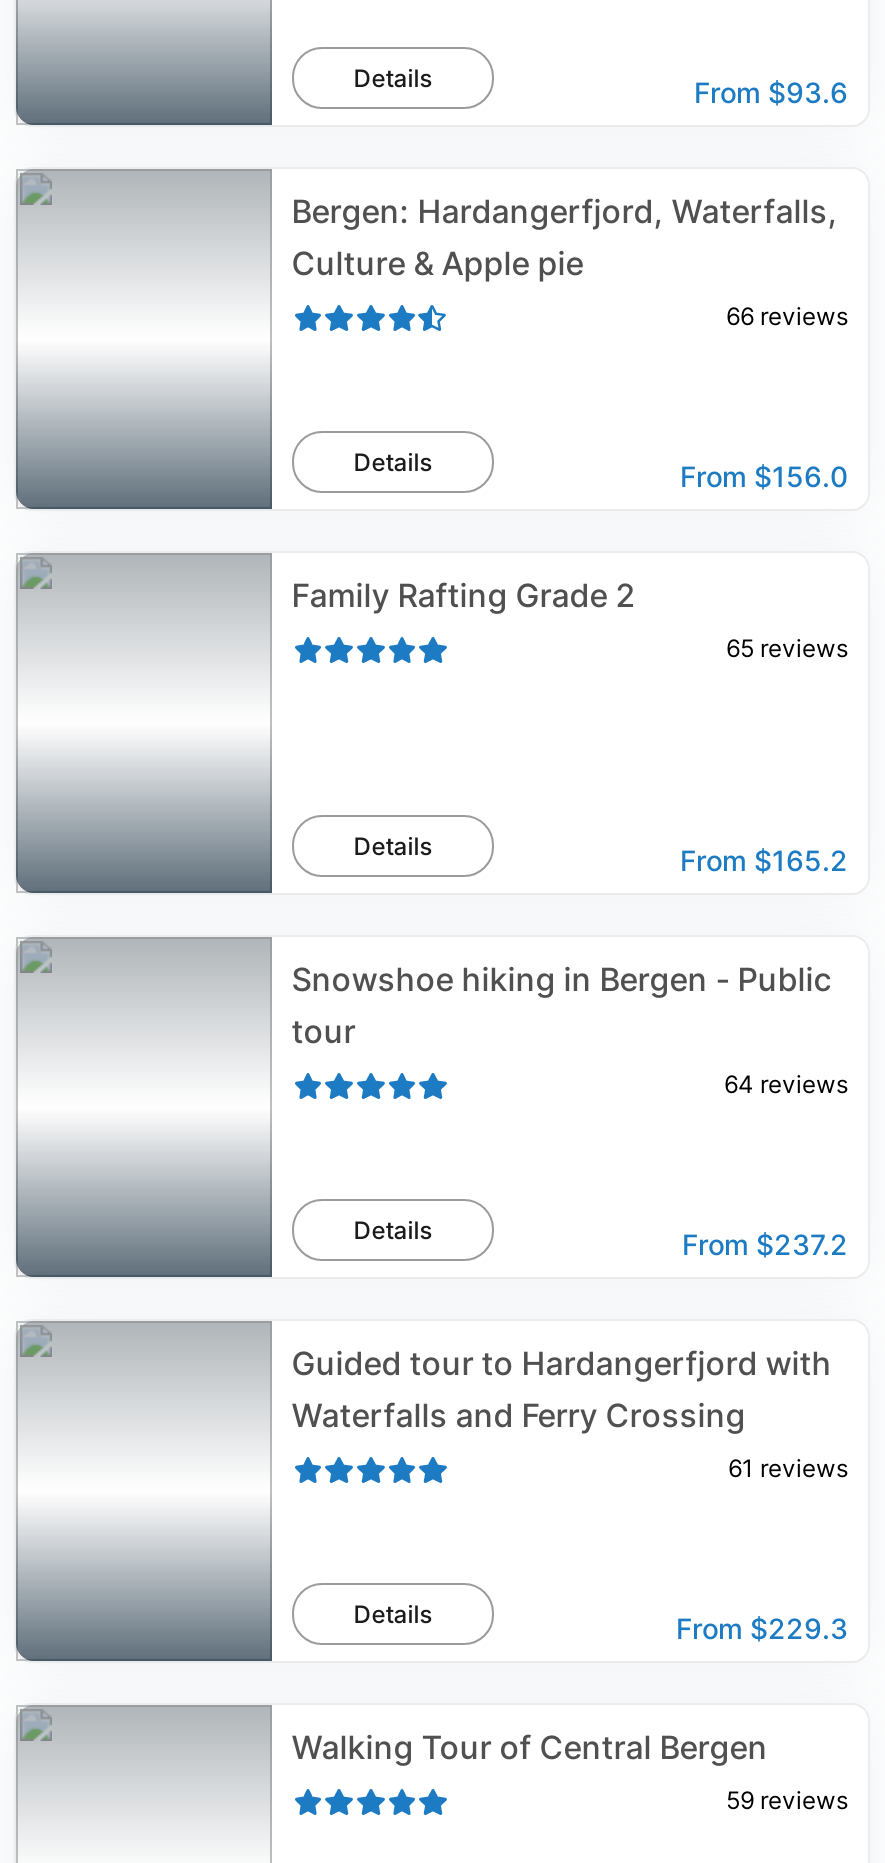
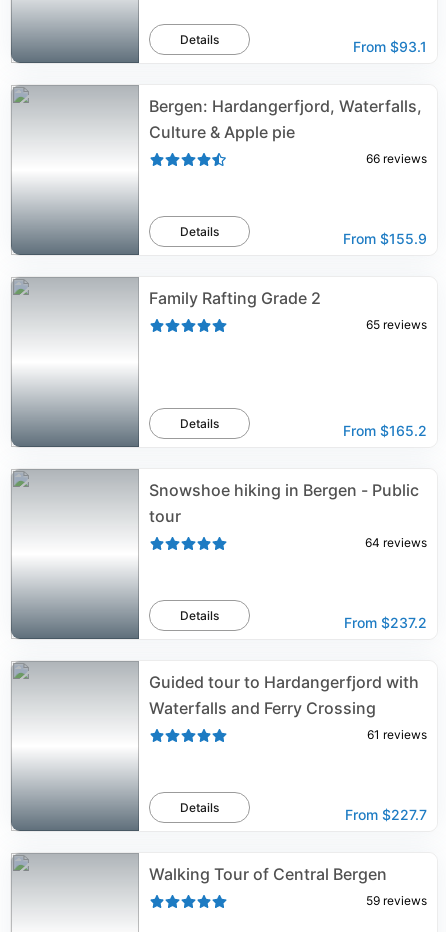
[694,75,848,109] From $93.6 -> [353,38,427,55] From $93.1
[680,459,848,493] From $156.0 -> [343,230,427,247] From $155.9
[676,1611,848,1645] From $229.3 -> [345,806,427,823] From $227.7

